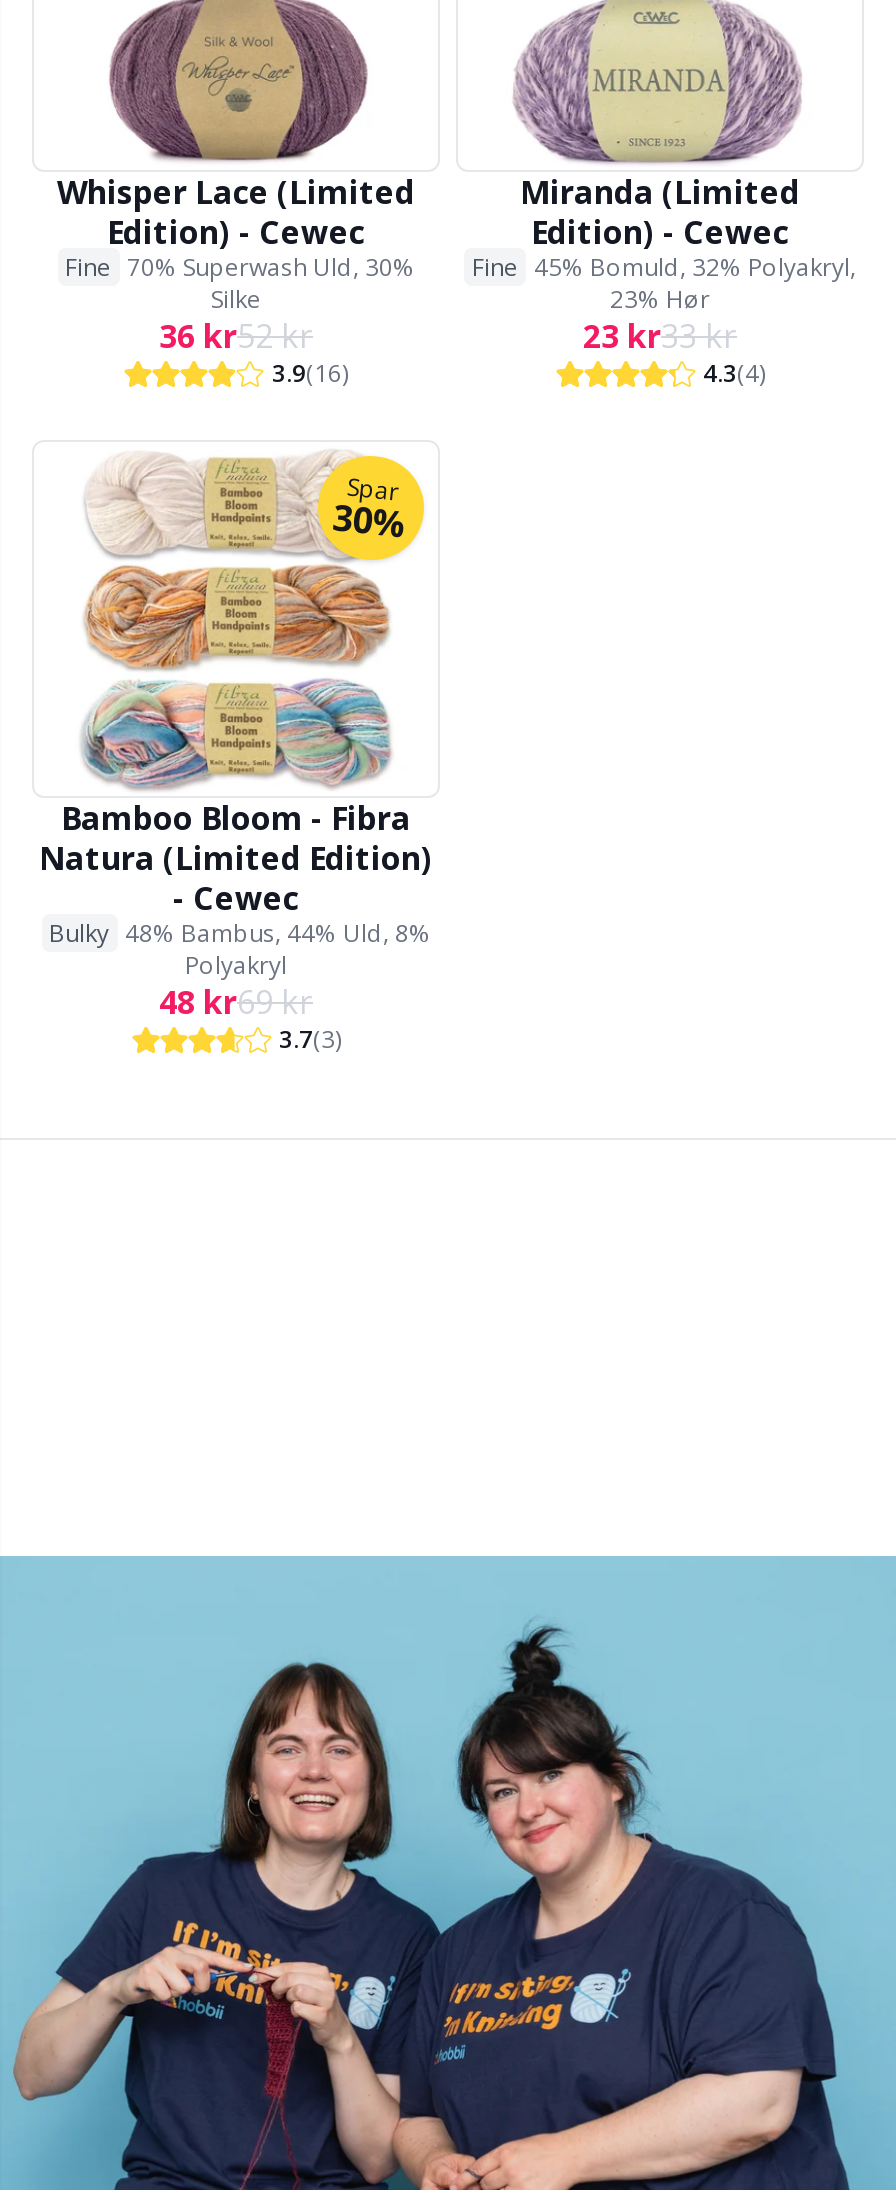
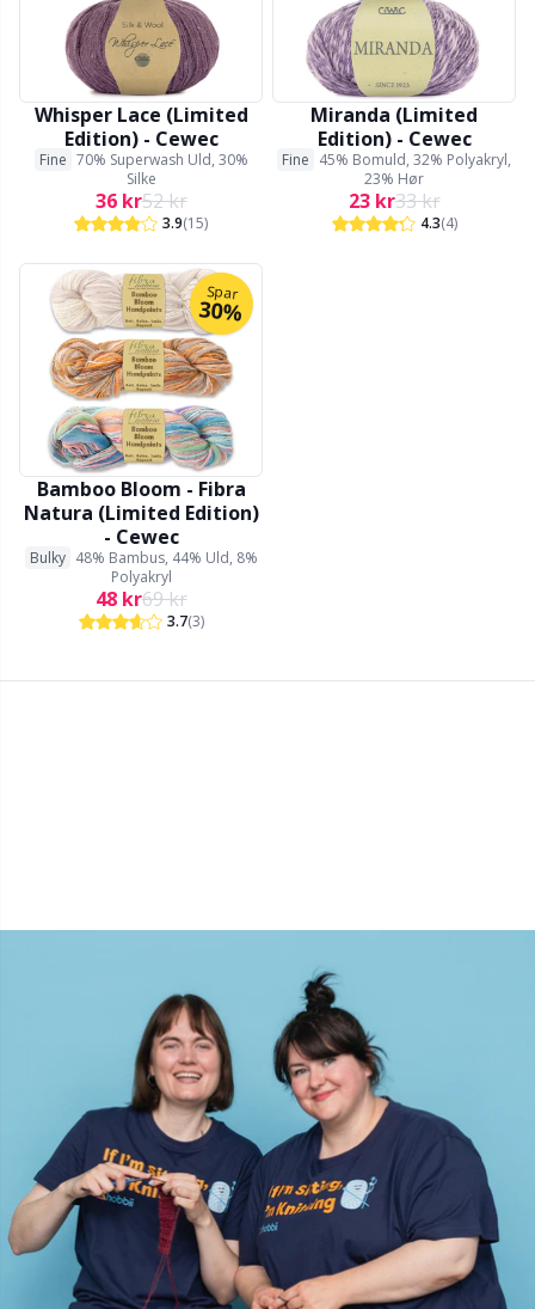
[272,355,348,389] 3.9(16) -> [162,212,208,233] 3.9(15)

